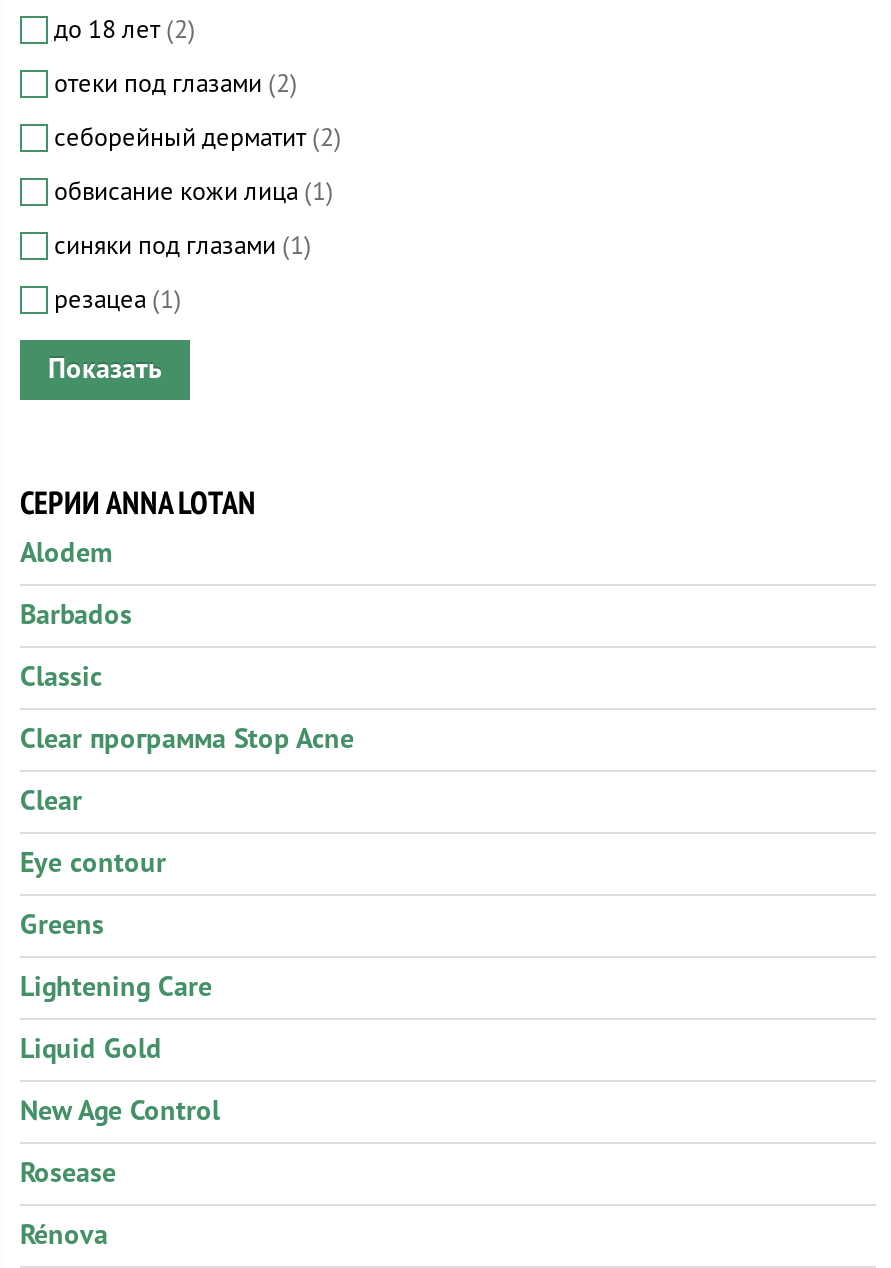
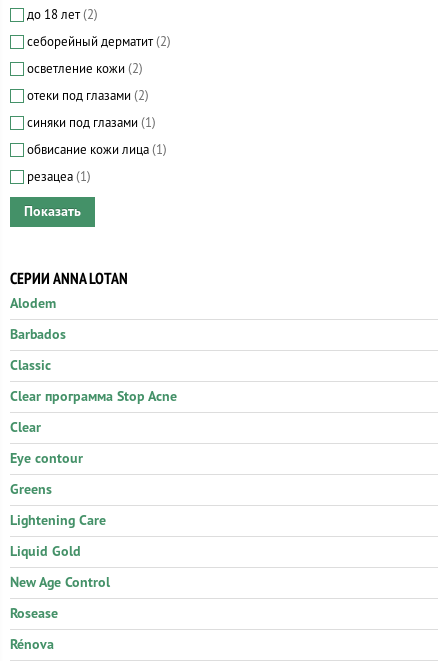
moved [48,70,298,98] -> [24,89,149,103]: отеки под глазами (2)
moved [48,124,342,152] -> [24,35,171,49]: себорейный дерматит (2)
none -> [24,62,143,76] осветление кожи (2)
moved [48,178,334,206] -> [24,143,167,157]: обвисание кожи лица (1)

